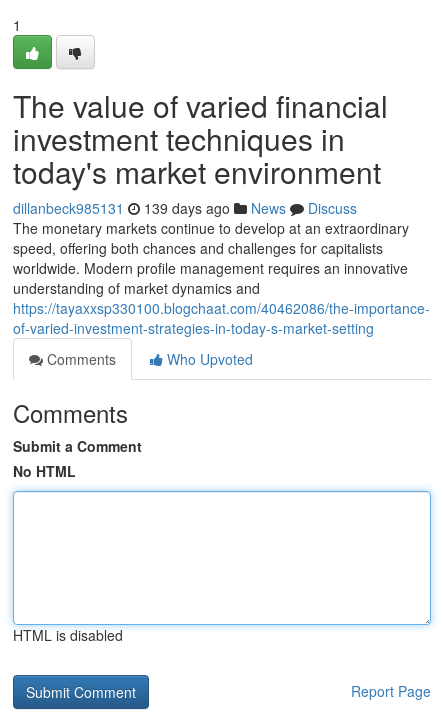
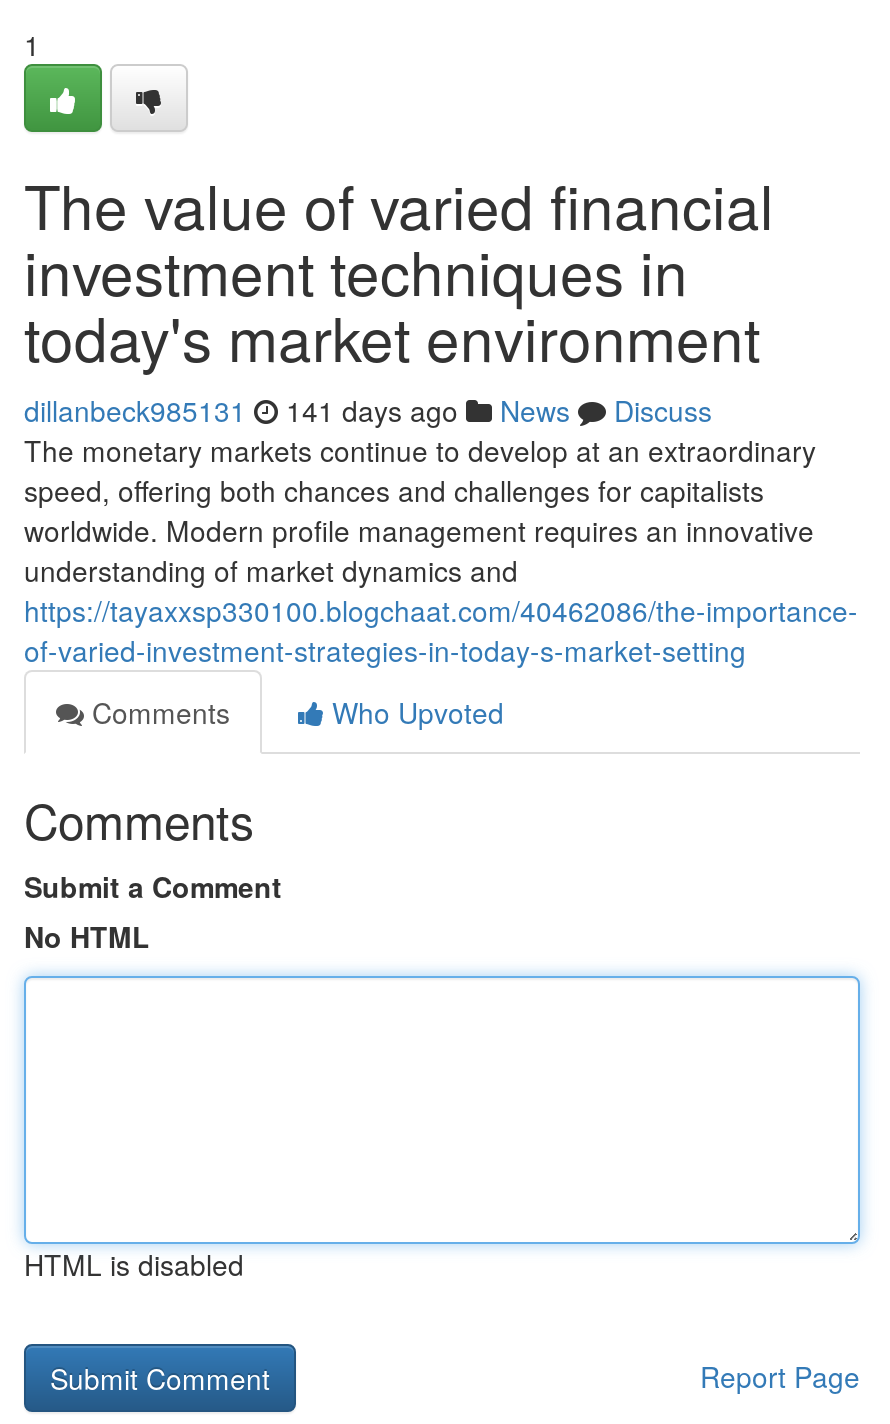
[13,198,357,218] dillanbeck985131 139 days ago News Discuss -> [24,390,712,430] dillanbeck985131 141 days ago News Discuss

